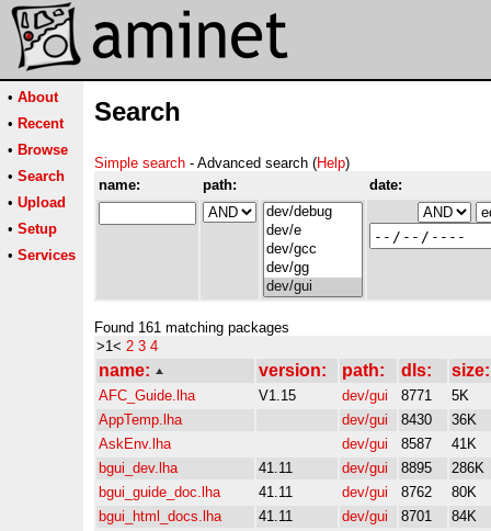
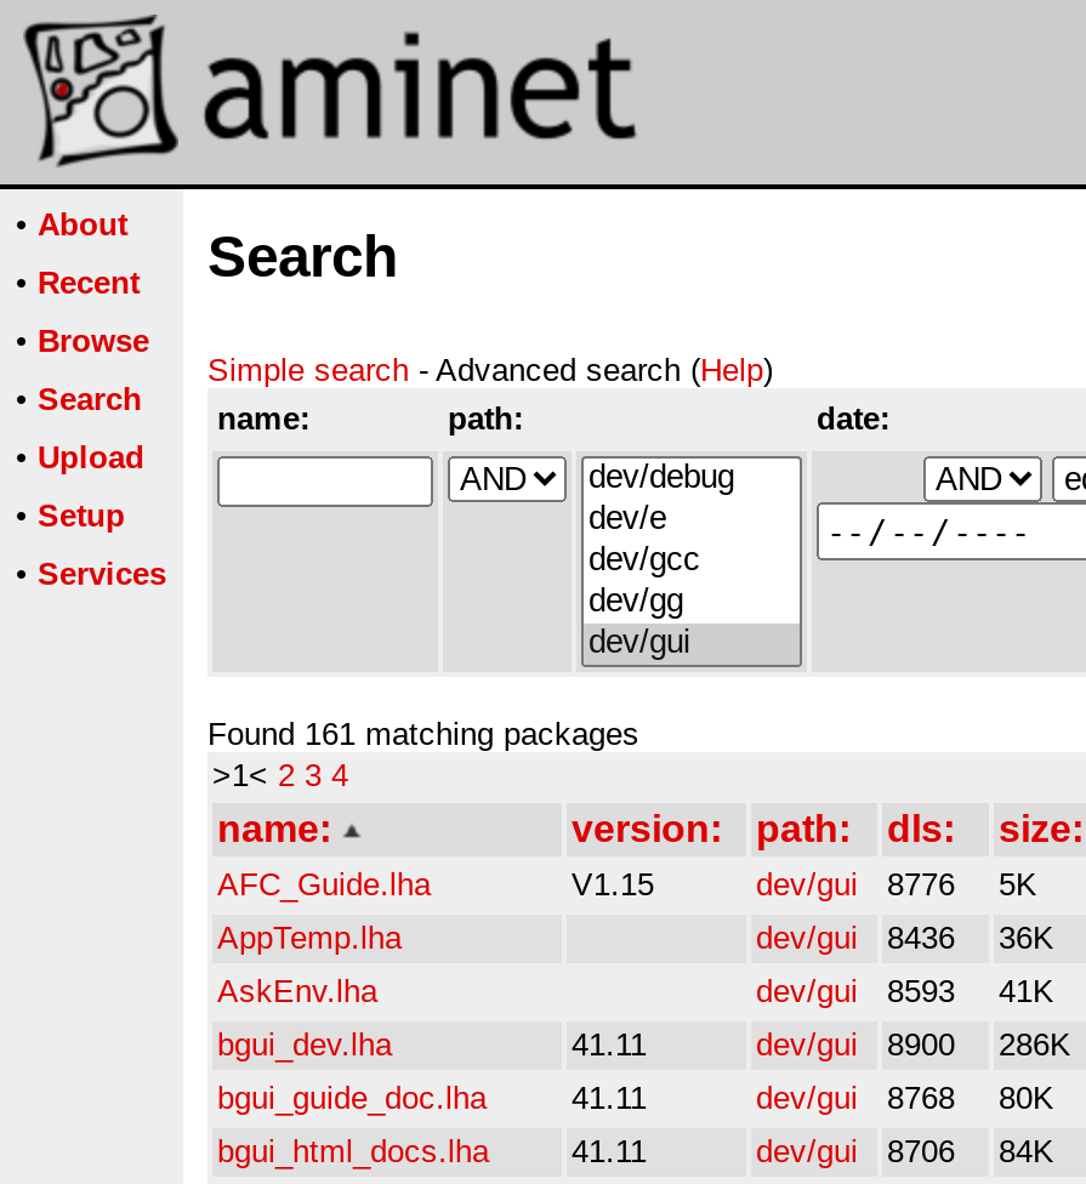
[342,387,469,404] dev/gui 8771 5K -> [756,866,1037,903] dev/gui 8776 5K
[342,411,477,428] dev/gui 8430 36K -> [756,920,1054,956] dev/gui 8436 36K
[342,436,477,452] dev/gui 8587 41K -> [756,973,1054,1009] dev/gui 8593 41K
[342,460,484,476] dev/gui 8895 286K -> [756,1026,1071,1063] dev/gui 8900 286K
[342,484,477,500] dev/gui 8762 80K -> [756,1080,1054,1116] dev/gui 8768 80K
[342,508,477,524] dev/gui 8701 84K -> [756,1133,1054,1169] dev/gui 8706 84K

